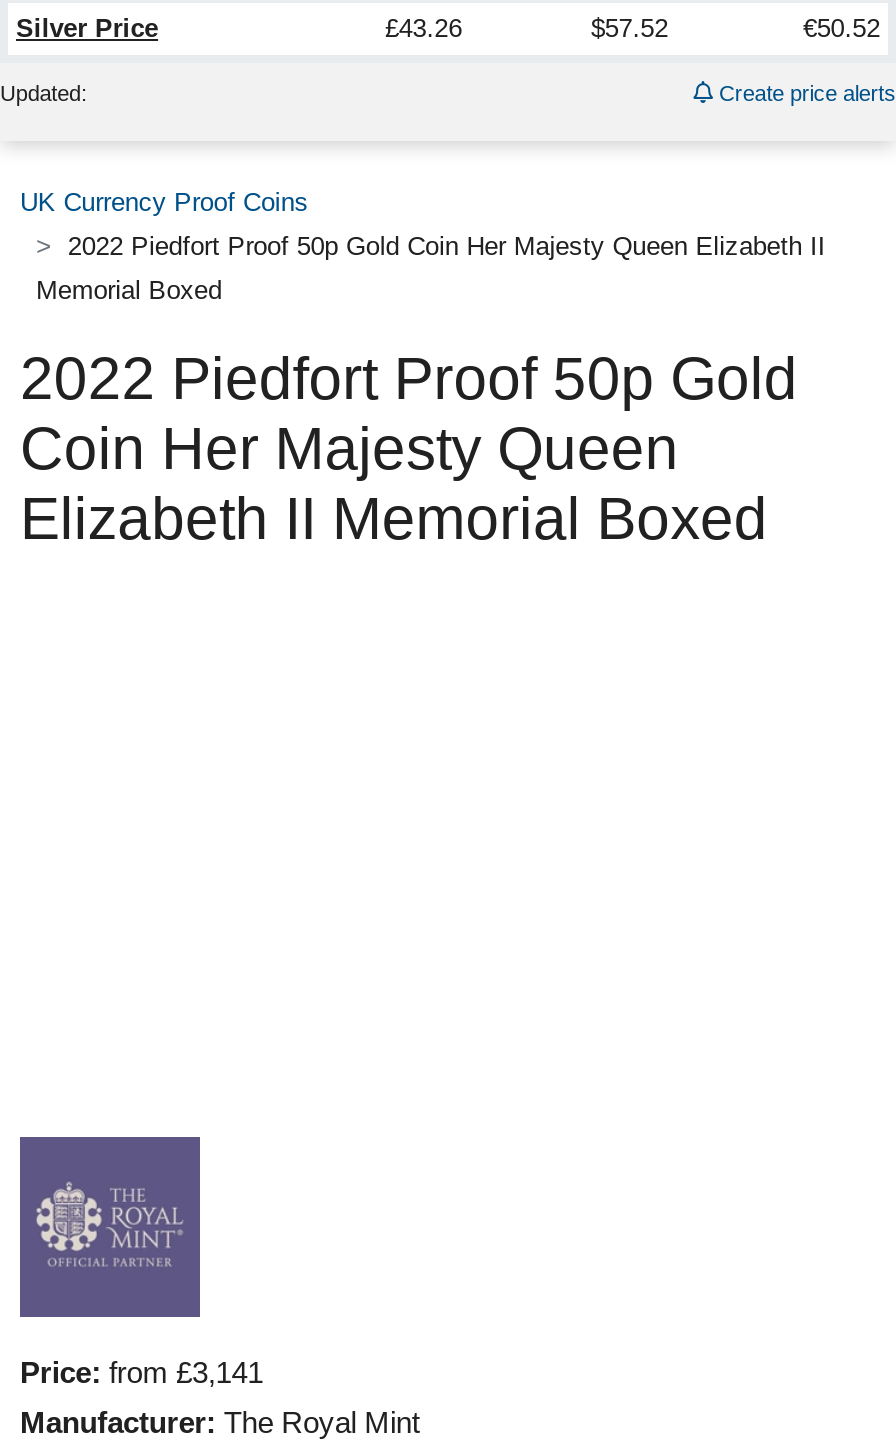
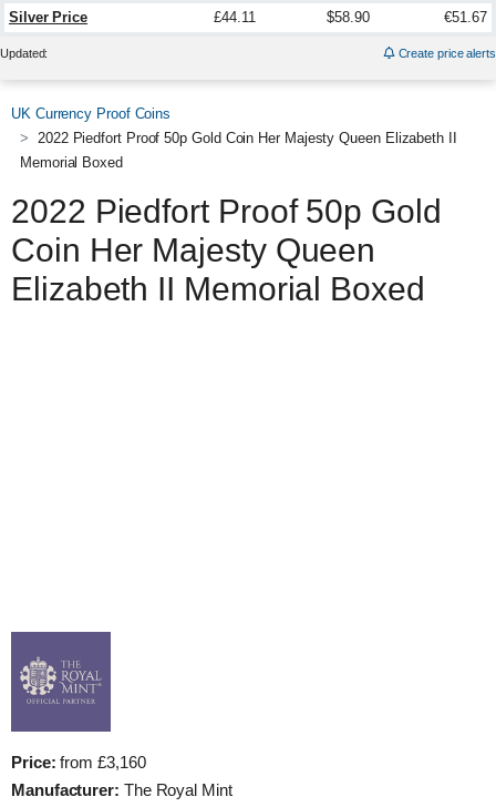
[385,14,462,44] £43.26 -> [214,9,256,26] £44.11
[591,14,668,44] $57.52 -> [327,9,370,26] $58.90
[803,14,880,44] €50.52 -> [445,9,487,26] €51.67
[20,1356,263,1390] Price: from £3,141 -> [11,753,146,772] Price: from £3,160

